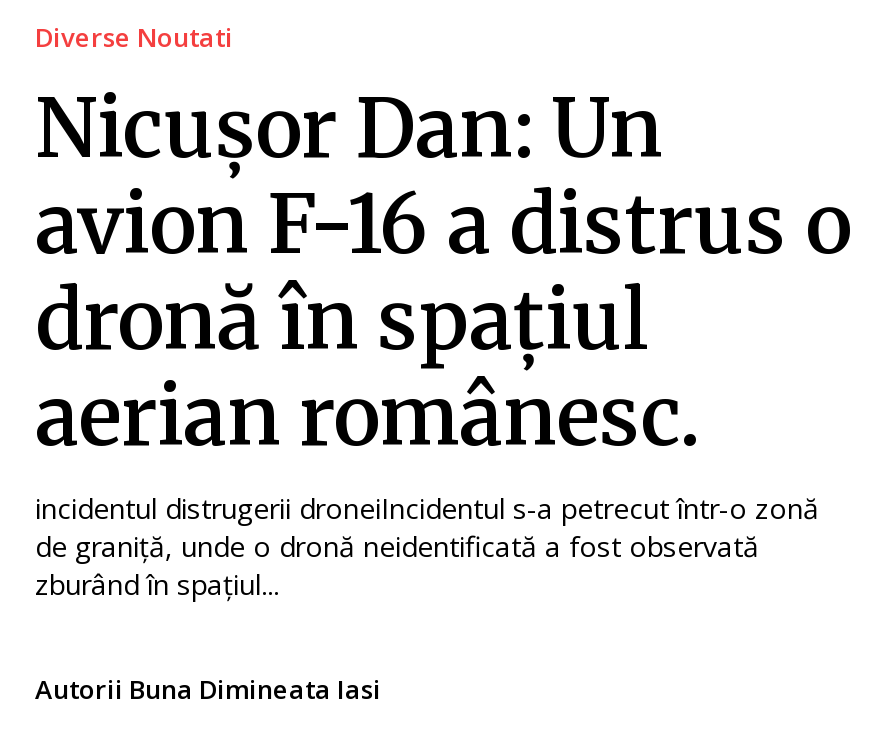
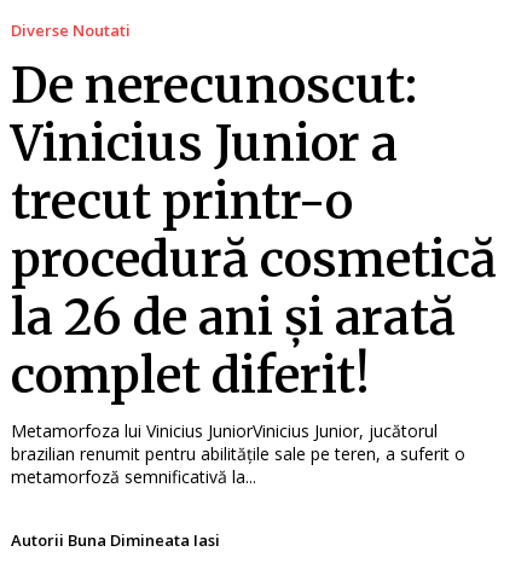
[35,79,851,603] Nicușor Dan: Un | avion F-16 a distrus o | dronă în spațiul | aerian românesc. | incidentul distrugerii droneiIncidentul s-a petrecut într-o zonă | de graniță, unde o dronă neidentificată a fost observată | zburând în spațiul... -> [11,56,497,488] De nerecunoscut: | Vinicius Junior a | trecut printr-o | procedură cosmetică | la 26 de ani și arată | complet diferit! | Metamorfoza lui Vinicius JuniorVinicius Junior, jucătorul | brazilian renumit pentru abilitățile sale pe teren, a suferit o | metamorfoză semnificativă la...

